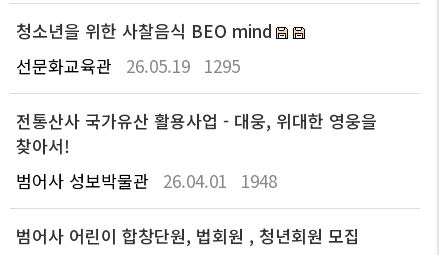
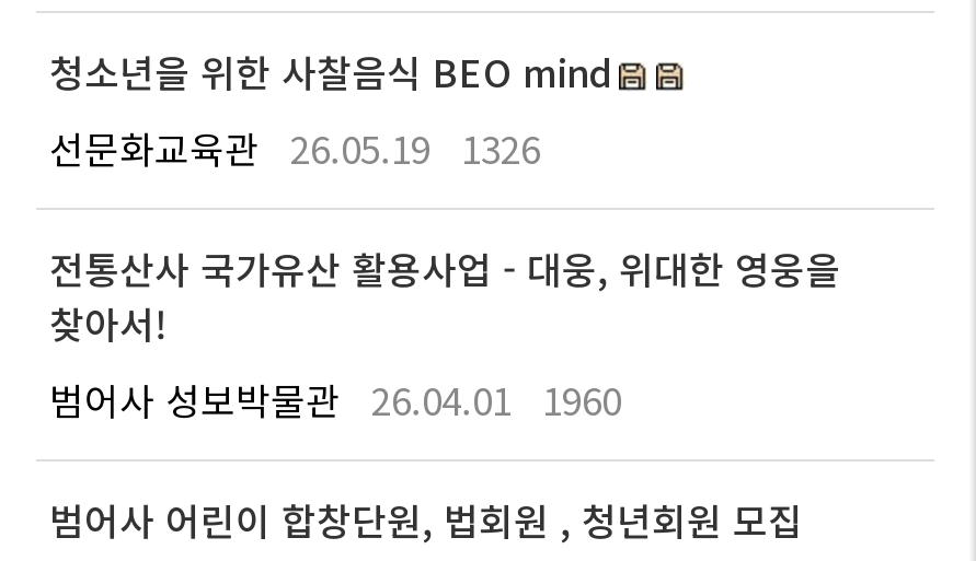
[16,53,240,78] 선문화교육관 26.05.19 1295 -> [49,120,540,175] 선문화교육관 26.05.19 1326
[16,168,277,193] 범어사 성보박물관 26.04.01 1948 -> [49,372,621,426] 범어사 성보박물관 26.04.01 1960

